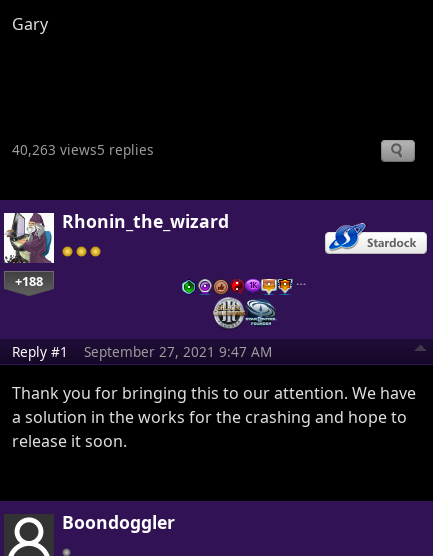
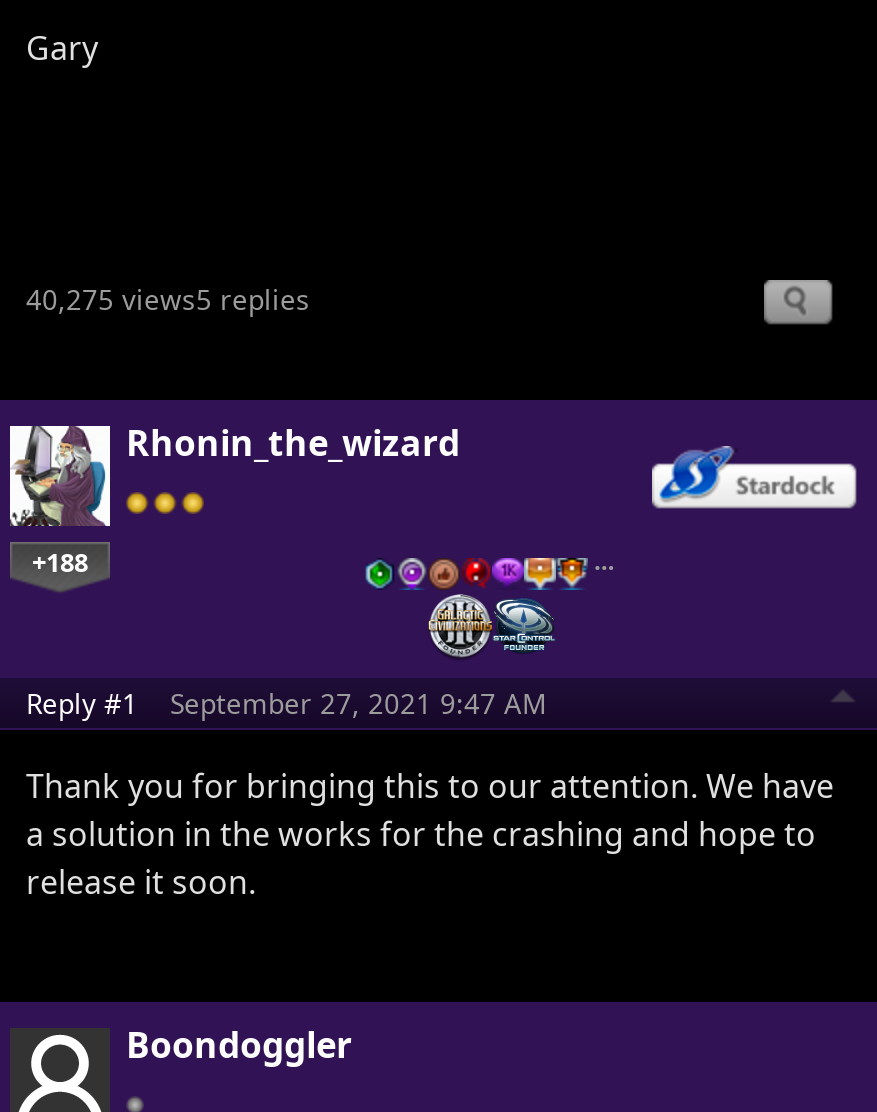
[12,140,154,159] 40,263 views5 replies -> [26,280,310,318] 40,275 views5 replies

